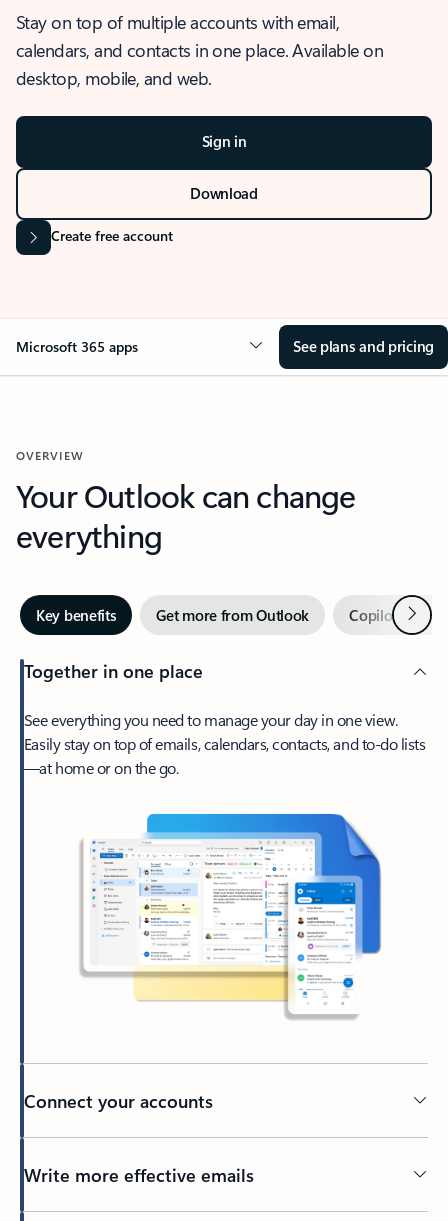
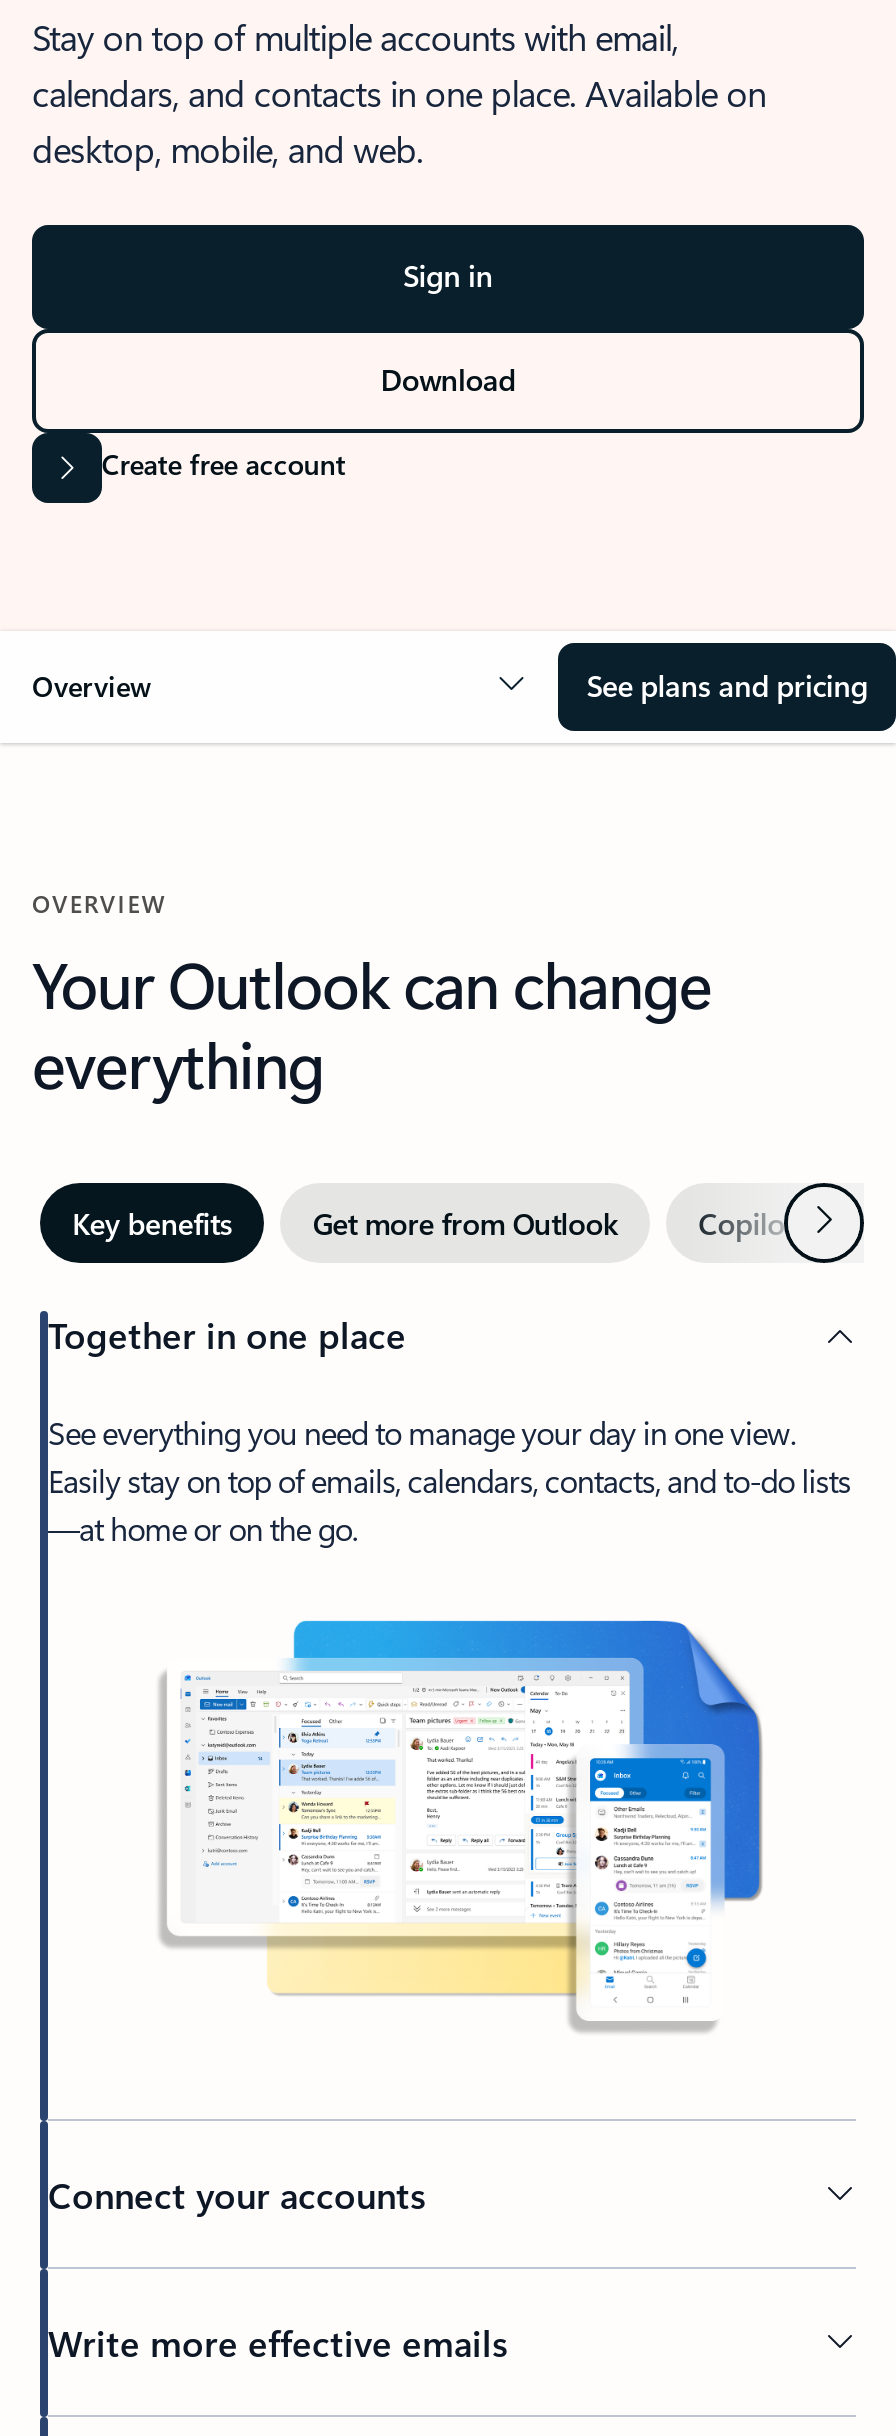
[16,337,138,356] Microsoft 365 apps -> [32,667,152,705] Overview

